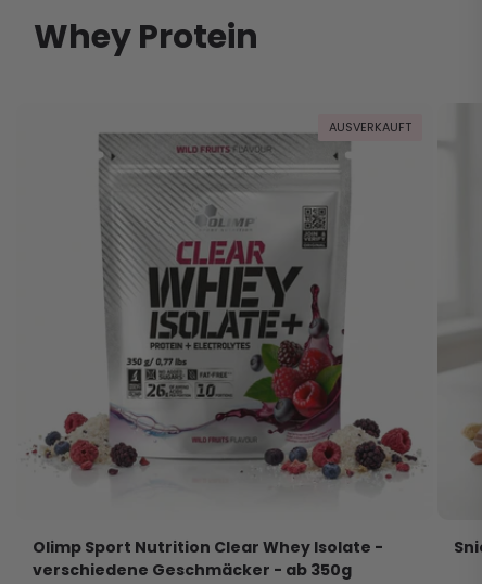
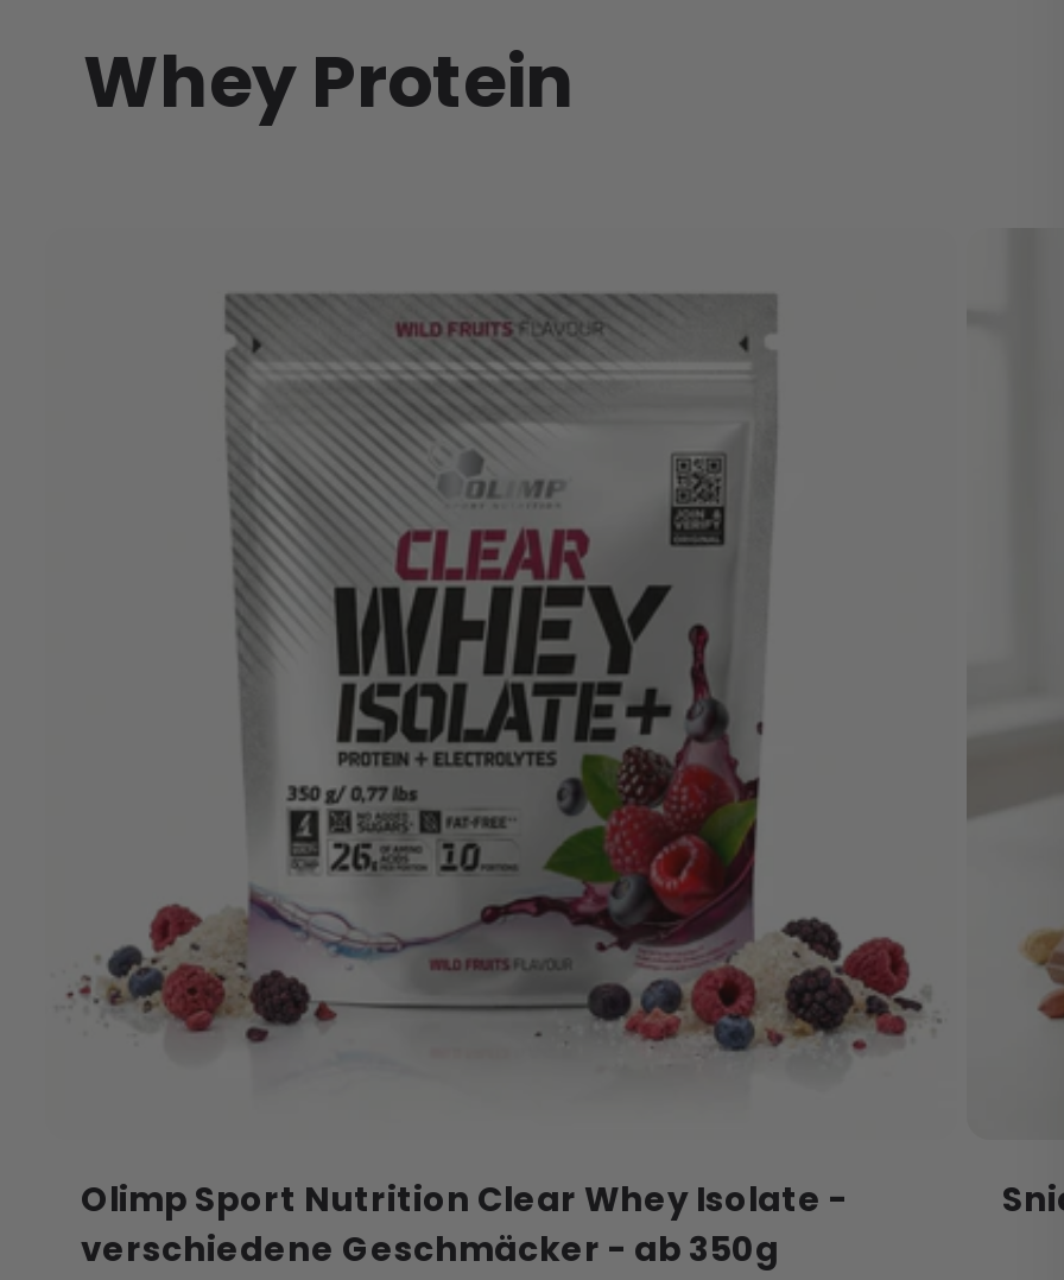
[329,118,411,136] AUSVERKAUFT -> none

